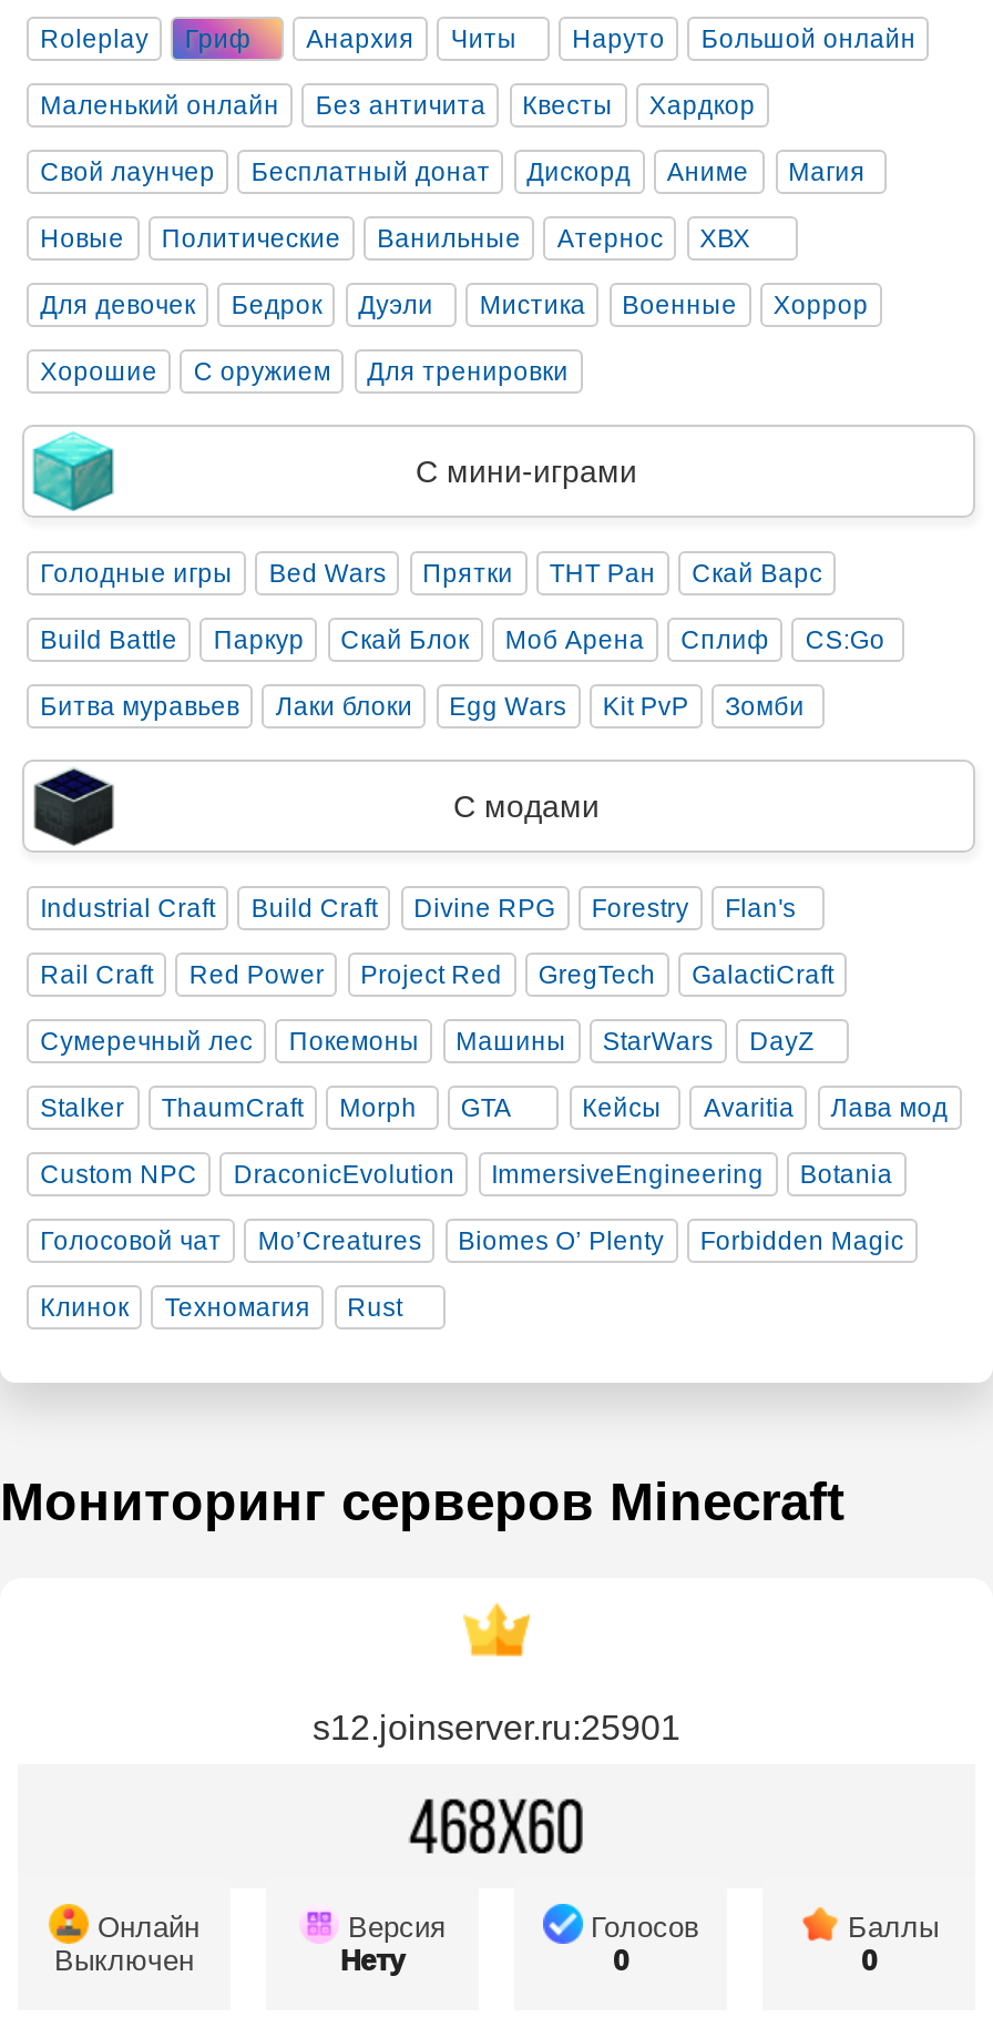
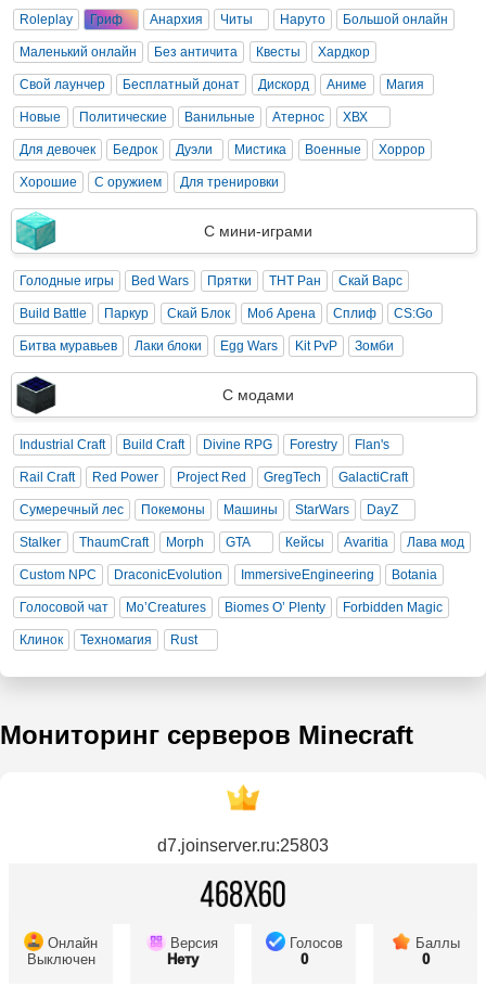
[313,1709,680,1747] s12.joinserver.ru:25901 -> [157,836,329,855] d7.joinserver.ru:25803

